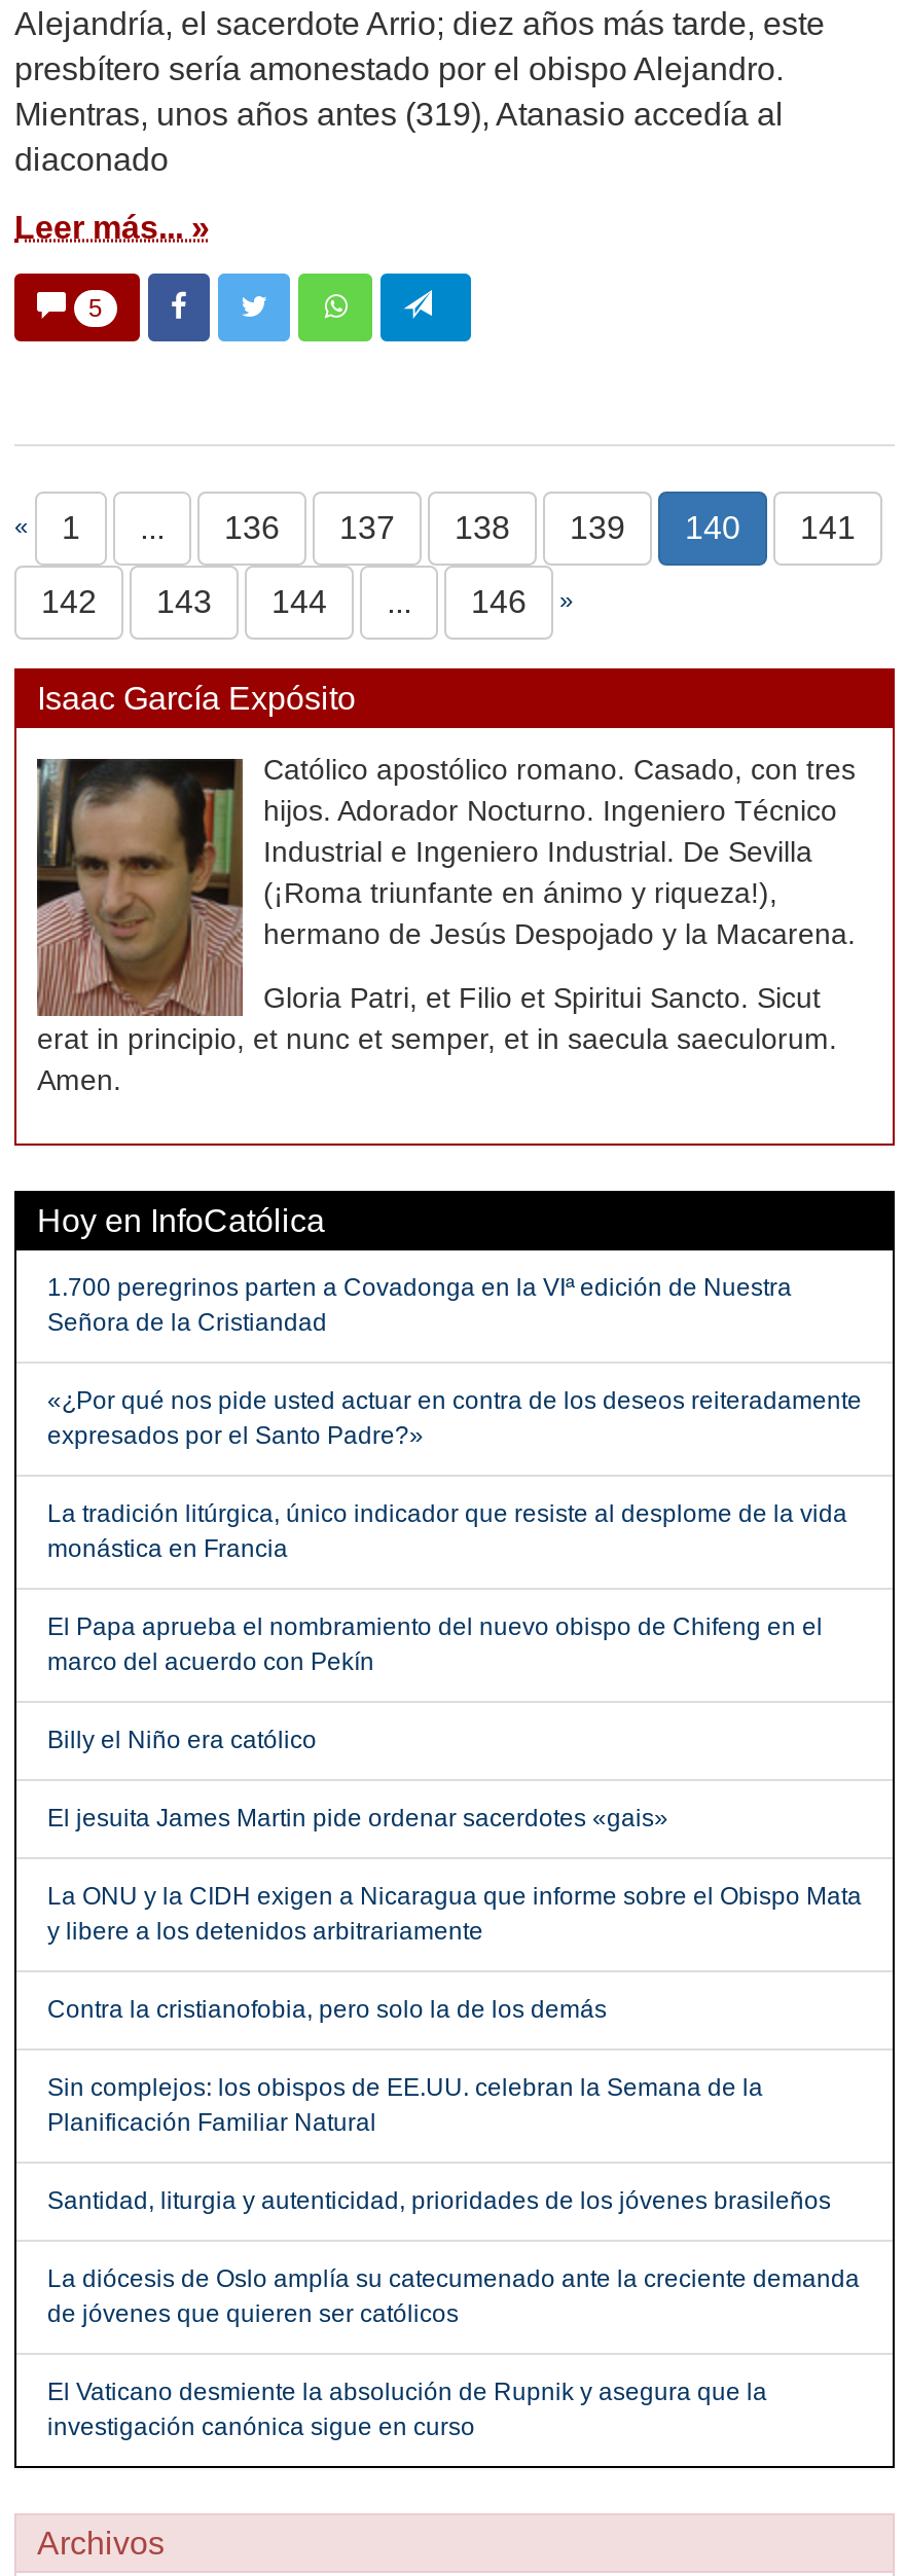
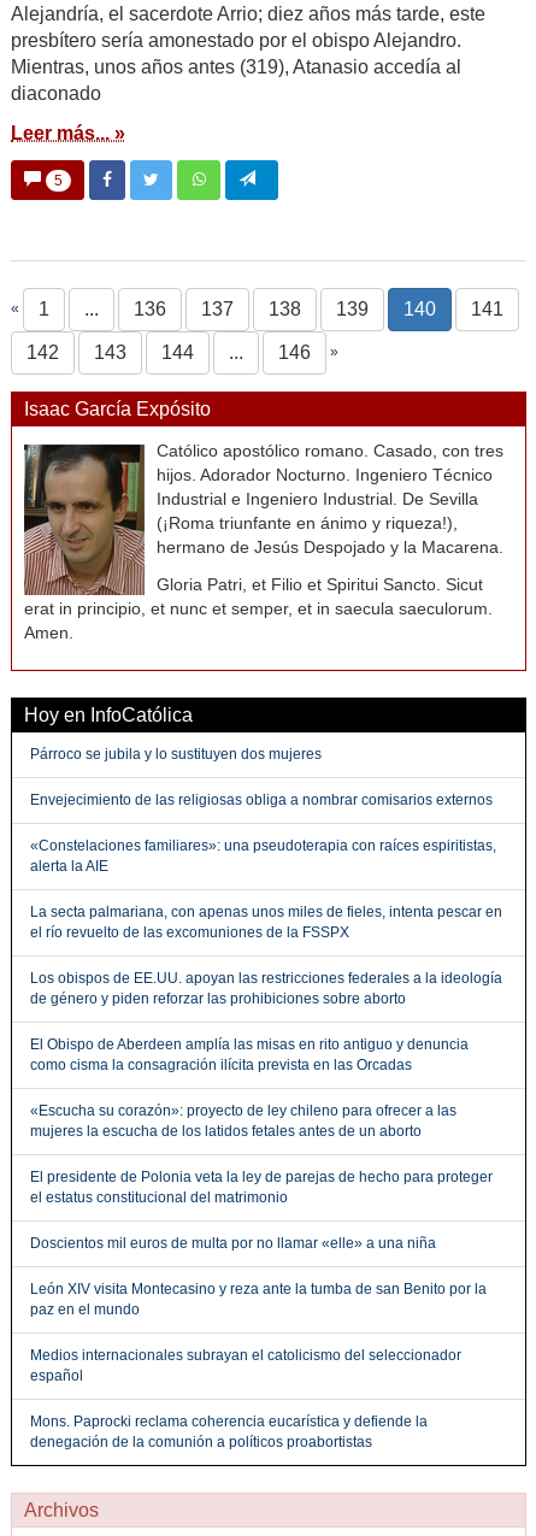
[47,1273,792,1337] 1.700 peregrinos parten a Covadonga en la VIª edición de Nuestra | Señora de la Cristiandad -> [30,746,322,763] Párroco se jubila y lo sustituyen dos mujeres
[47,1386,862,1450] «¿Por qué nos pide usted actuar en contra de los deseos reiteradamente | expresados por el Santo Padre?» -> [30,791,493,808] Envejecimiento de las religiosas obliga a nombrar comisarios externos
[47,1499,847,1563] La tradición litúrgica, único indicador que resiste al desplome de la vida | monástica en Francia -> [30,837,496,875] «Constelaciones familiares»: una pseudoterapia con raíces espiritistas, | alerta la AIE
[47,1612,823,1676] El Papa aprueba el nombramiento del nuevo obispo de Chifeng en el | marco del acuerdo con Pekín -> [30,904,502,941] La secta palmariana, con apenas unos miles de fieles, intenta pescar en | el río revuelto de las excomuniones de la FSSPX
[47,1726,317,1754] Billy el Niño era católico -> [30,970,502,1007] Los obispos de EE.UU. apoyan las restricciones federales a la ideología | de género y piden reforzar las prohibiciones sobre aborto
[47,1804,668,1833] El jesuita James Martin pide ordenar sacerdotes «gais» -> [30,1036,469,1073] El Obispo de Aberdeen amplía las misas en rito antiguo y denuncia | como cisma la consagración ilícita prevista en las Orcadas
[47,1882,862,1946] La ONU y la CIDH exigen a Nicaragua que informe sobre el Obispo Mata | y libere a los detenidos arbitrariamente -> [30,1102,457,1140] «Escucha su corazón»: proyecto de ley chileno para ofrecer a las | mujeres la escucha de los latidos fetales antes de un aborto
[47,1995,607,2024] Contra la cristianofobia, pero solo la de los demás -> [30,1169,493,1206] El presidente de Polonia veta la ley de parejas de hecho para proteger | el estatus constitucional del matrimonio
[47,2073,763,2137] Sin complejos: los obispos de EE.UU. celebran la Semana de la | Planificación Familiar Natural -> [30,1235,436,1252] Doscientos mil euros de multa por no llamar «elle» a una niña
[47,2186,831,2215] Santidad, liturgia y autenticidad, prioridades de los jóvenes brasileños -> [30,1281,487,1318] León XIV visita Montecasino y reza ante la tumba de san Benito por la | paz en el mundo
[47,2264,860,2328] La diócesis de Oslo amplía su catecumenado ante la creciente demanda | de jóvenes que quieren ser católicos -> [30,1347,461,1384] Medios internacionales subrayan el catolicismo del seleccionador | español
[47,2378,767,2441] El Vaticano desmiente la absolución de Rupnik y asegura que la | investigación canónica sigue en curso -> [30,1413,428,1450] Mons. Paprocki reclama coherencia eucarística y defiende la | denegación de la comunión a políticos proabortistas

